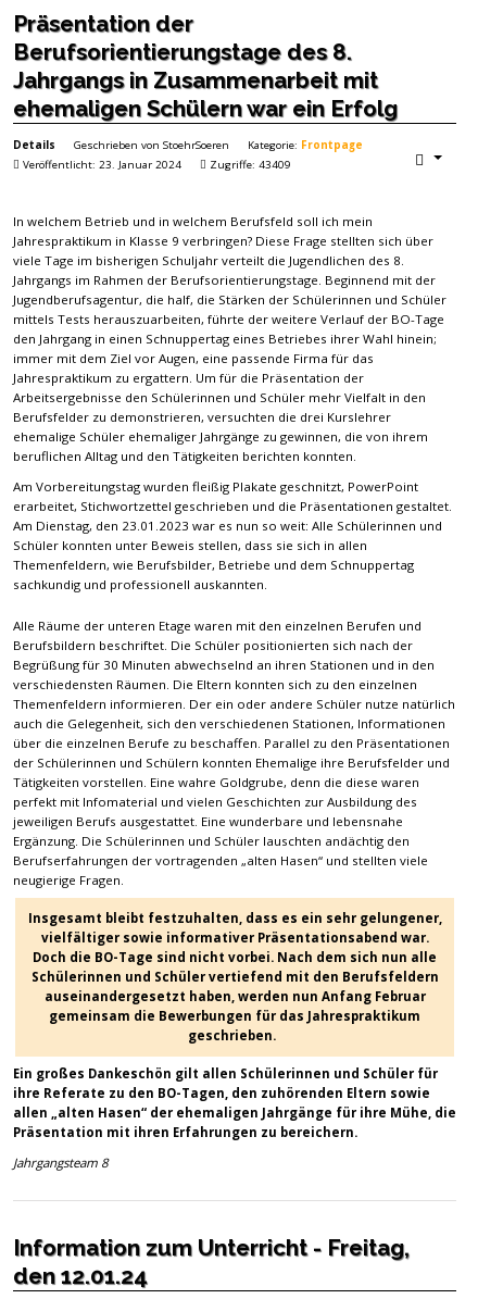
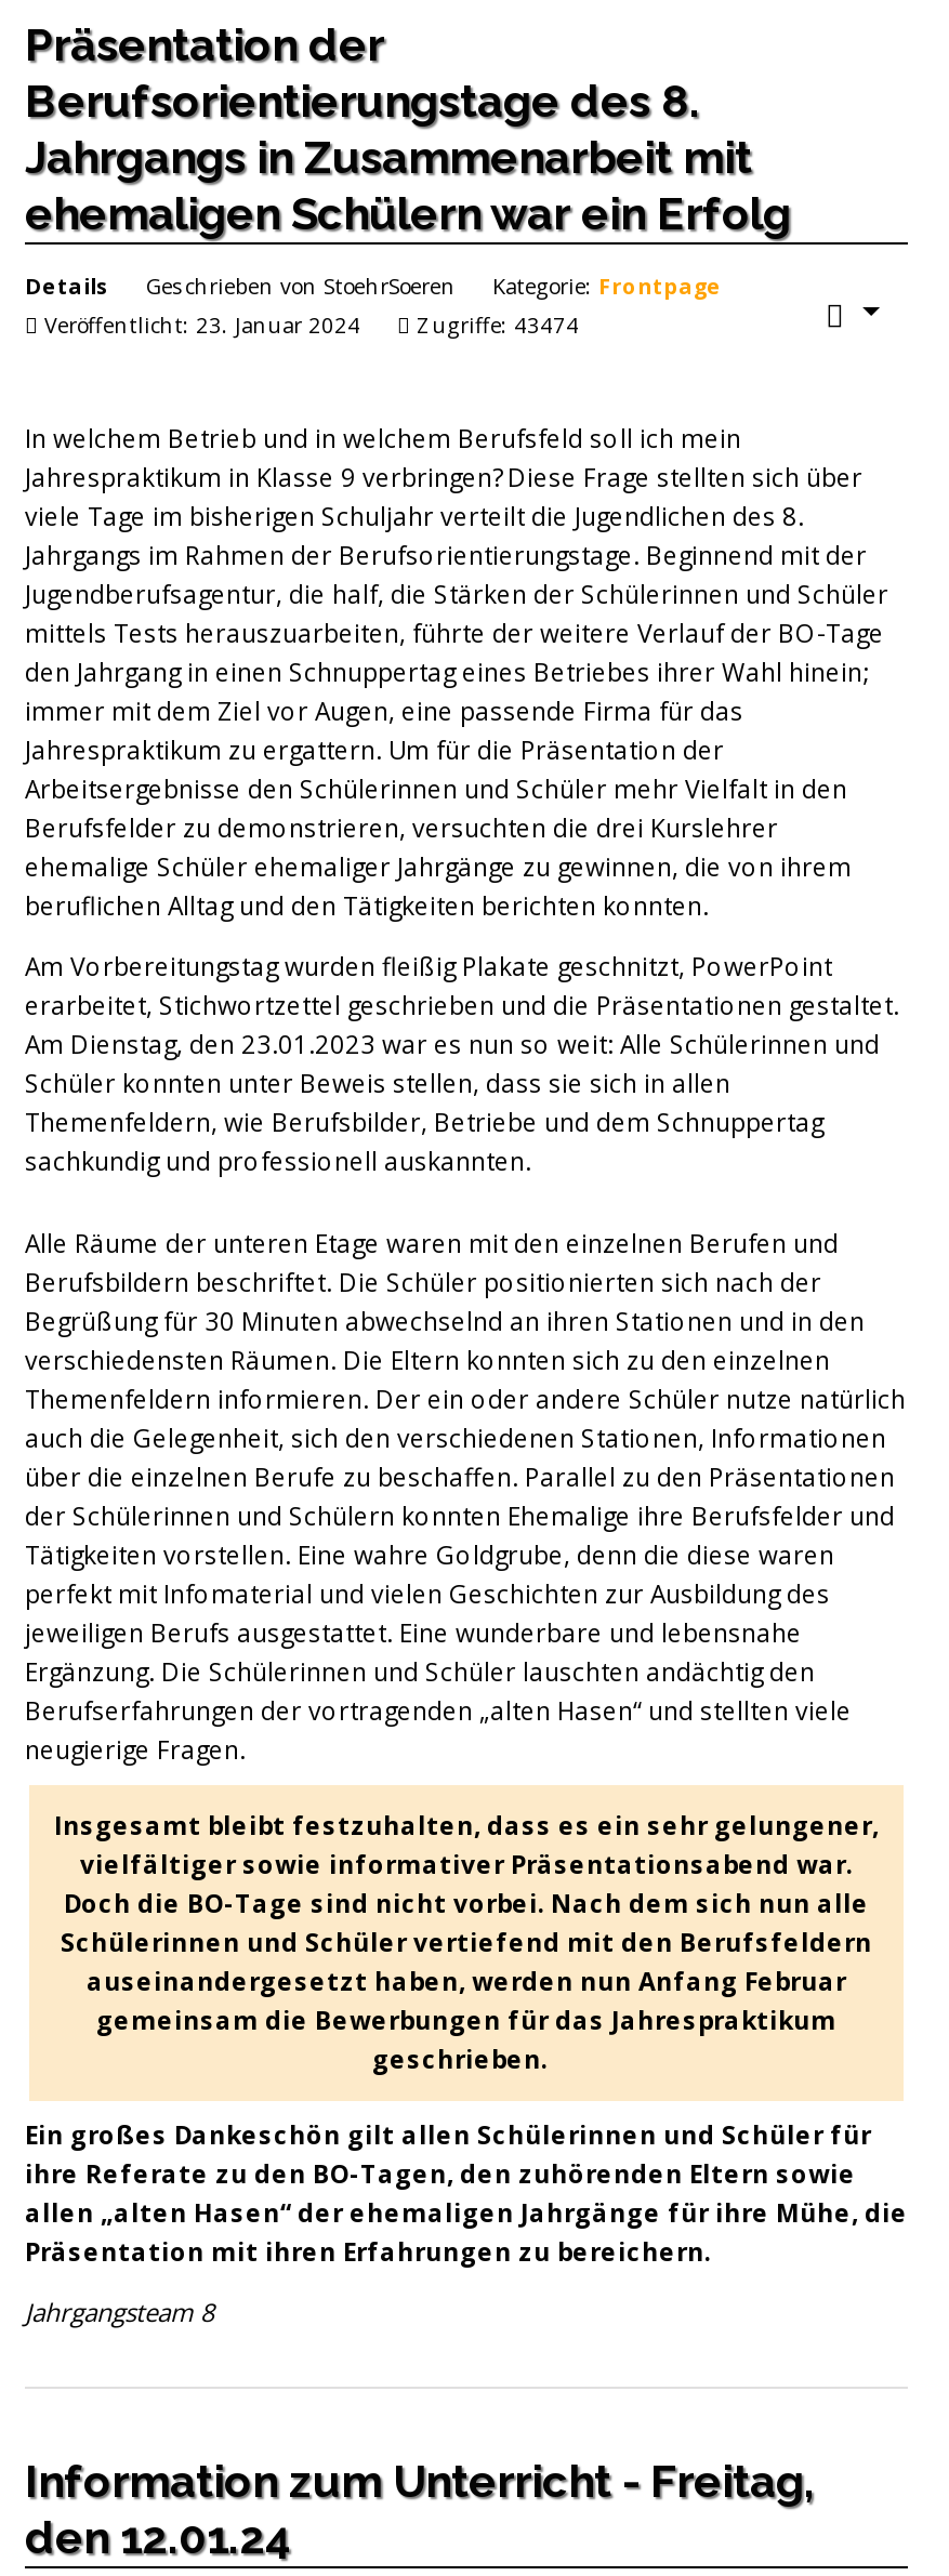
[23,157,291,172] Veröffentlicht: 23. Januar 2024 Zugriffe: 43409 -> [44,309,579,340] Veröffentlicht: 23. Januar 2024 Zugriffe: 43474

